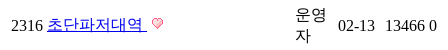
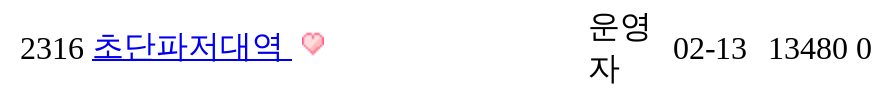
[337,17,437,34] 02-13 13466 0 -> [673,31,872,65] 02-13 13480 0

